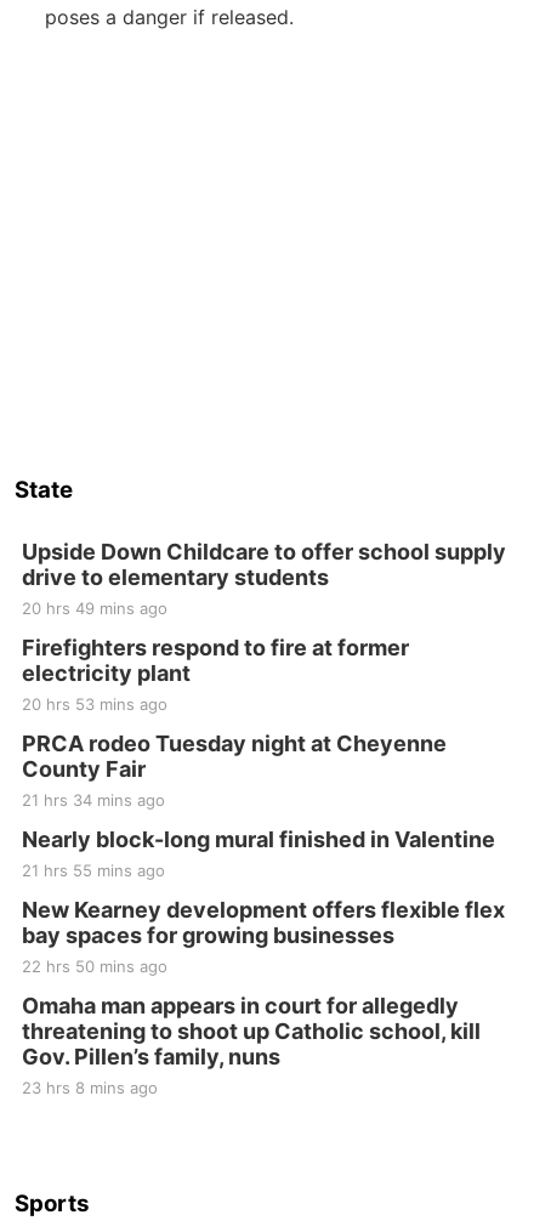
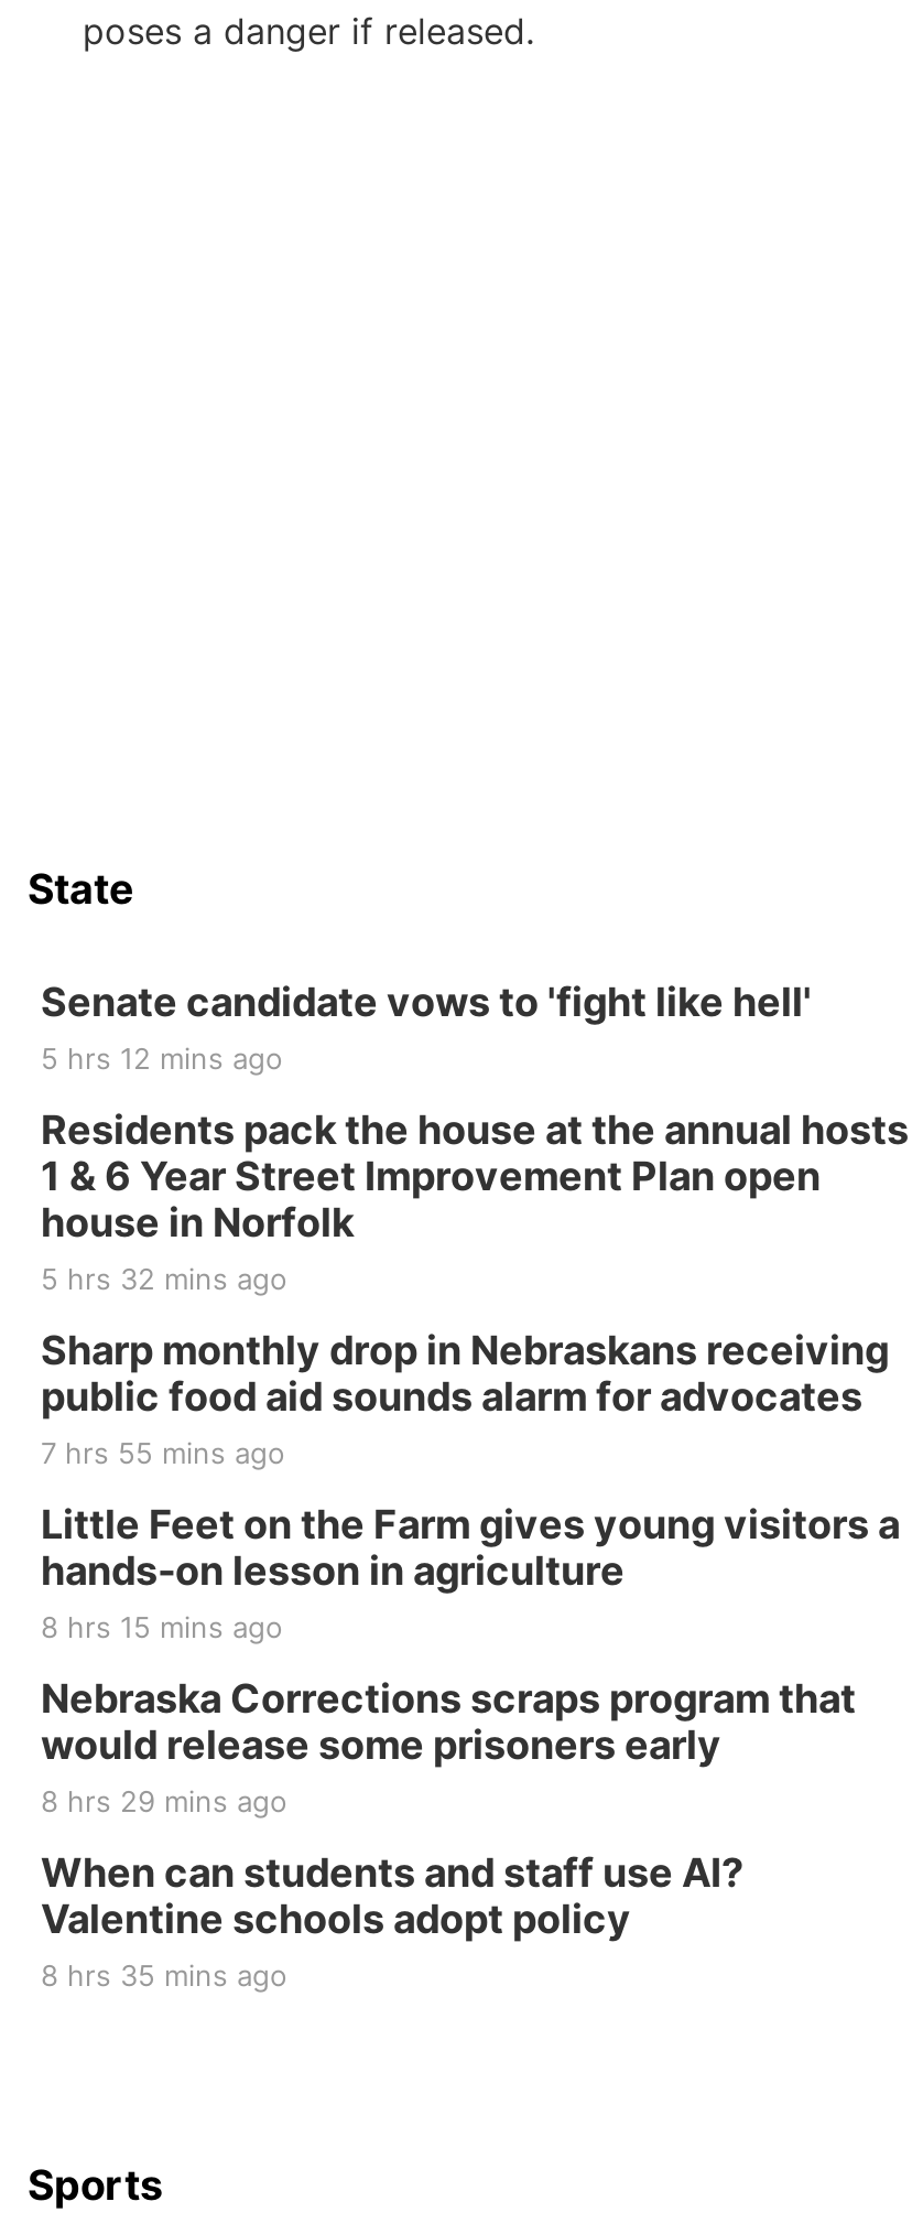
[22,539,506,618] Upside Down Childcare to offer school supply | drive to elementary students | 20 hrs 49 mins ago -> [41,979,812,1076] Senate candidate vows to 'fight like hell' | 5 hrs 12 mins ago
[22,635,409,714] Firefighters respond to fire at former | electricity plant | 20 hrs 53 mins ago -> [41,1107,909,1296] Residents pack the house at the annual hosts | 1 & 6 Year Street Improvement Plan open | house in Norfolk | 5 hrs 32 mins ago
[22,731,447,810] PRCA rodeo Tuesday night at Cheyenne | County Fair | 21 hrs 34 mins ago -> [41,1327,889,1470] Sharp monthly drop in Nebraskans receiving | public food aid sounds alarm for advocates | 7 hrs 55 mins ago
[22,827,495,880] Nearly block-long mural finished in Valentine | 21 hrs 55 mins ago -> [41,1501,900,1644] Little Feet on the Farm gives young visitors a | hands-on lesson in agriculture | 8 hrs 15 mins ago
[22,897,505,976] New Kearney development offers flexible flex | bay spaces for growing businesses | 22 hrs 50 mins ago -> [41,1675,856,1819] Nebraska Corrections scraps program that | would release some prisoners early | 8 hrs 29 mins ago
[22,993,481,1097] Omaha man appears in court for allegedly | threatening to shoot up Catholic school, kill | Gov. Pillen’s family, nuns | 23 hrs 8 mins ago -> [41,1849,743,1993] When can students and staff use AI? | Valentine schools adopt policy | 8 hrs 35 mins ago

